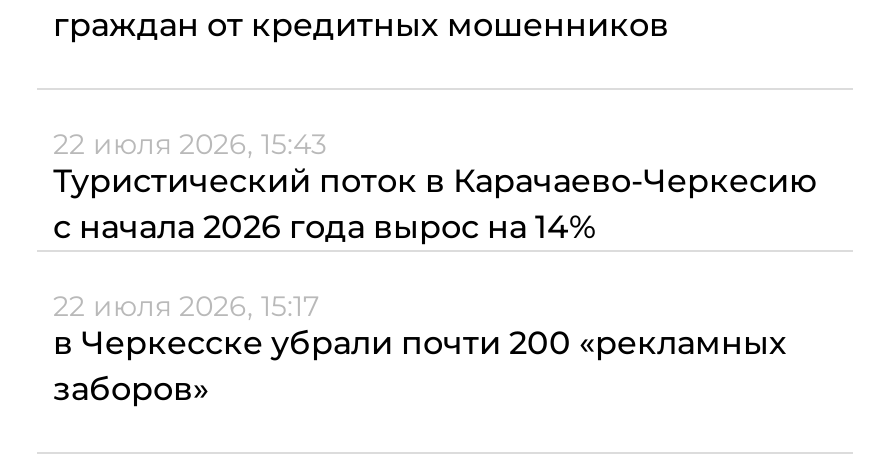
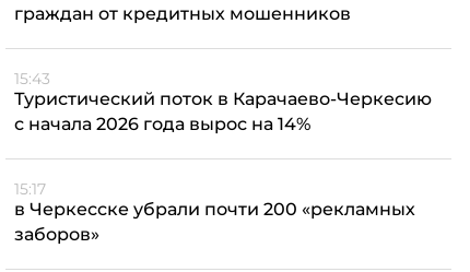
[53,125,327,161] 22 июля 2026, 15:43 -> [14,68,50,88] 15:43
[53,287,319,323] 22 июля 2026, 15:17 -> [14,179,46,198] 15:17

